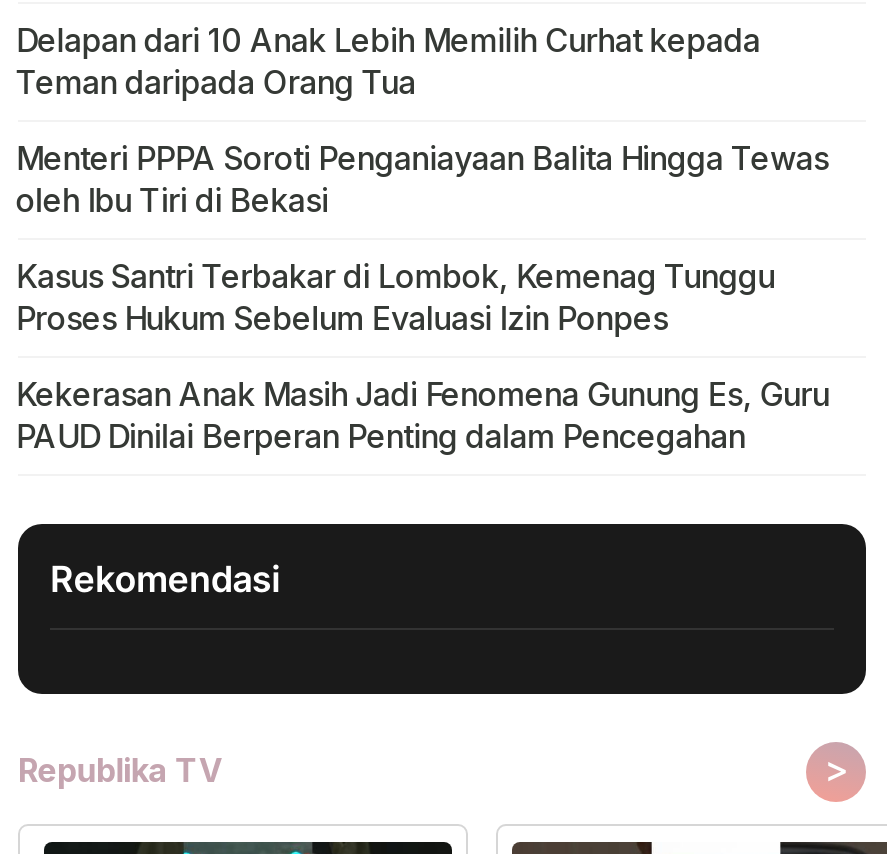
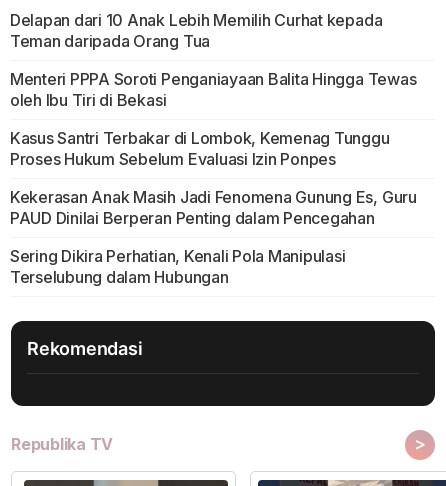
none -> [10,246,345,287] Sering Dikira Perhatian, Kenali Pola Manipulasi | Terselubung dalam Hubungan

